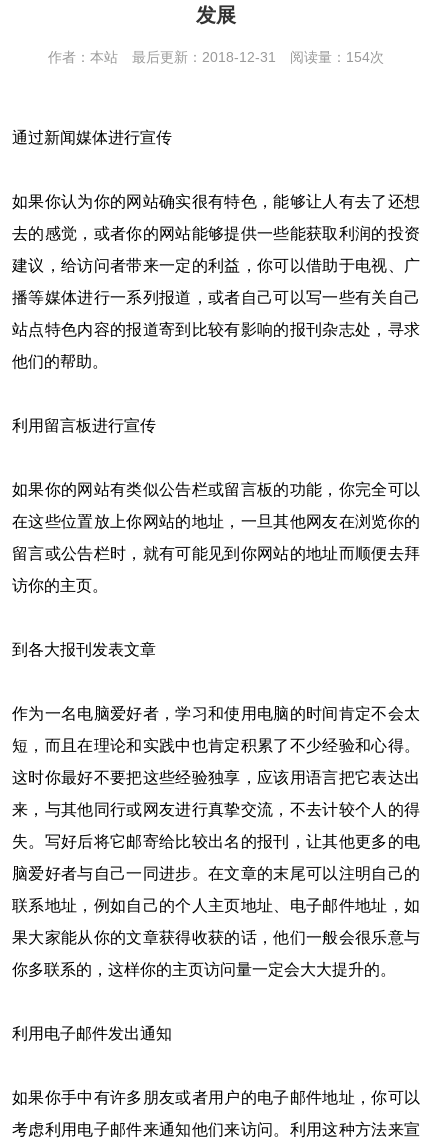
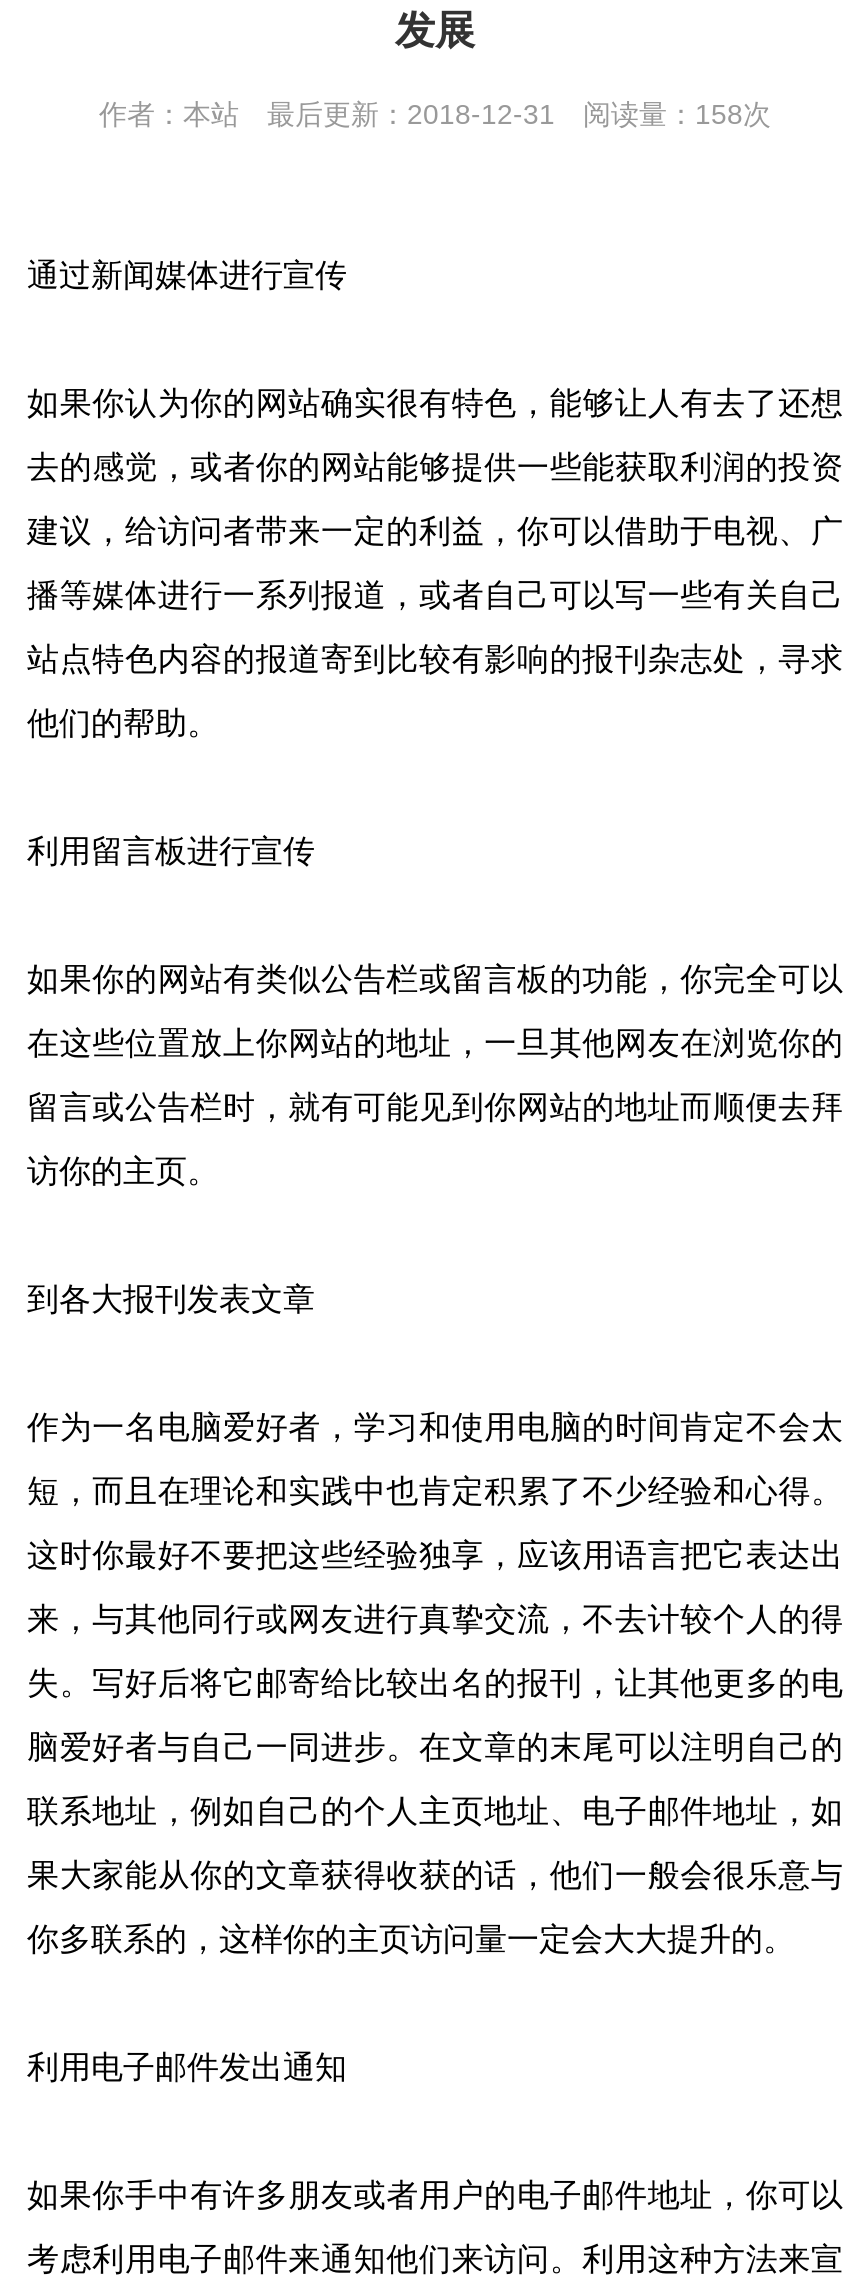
[48,49,384,65] 作者：本站 最后更新：2018-12-31 阅读量：154次 -> [99,98,771,130] 作者：本站 最后更新：2018-12-31 阅读量：158次

